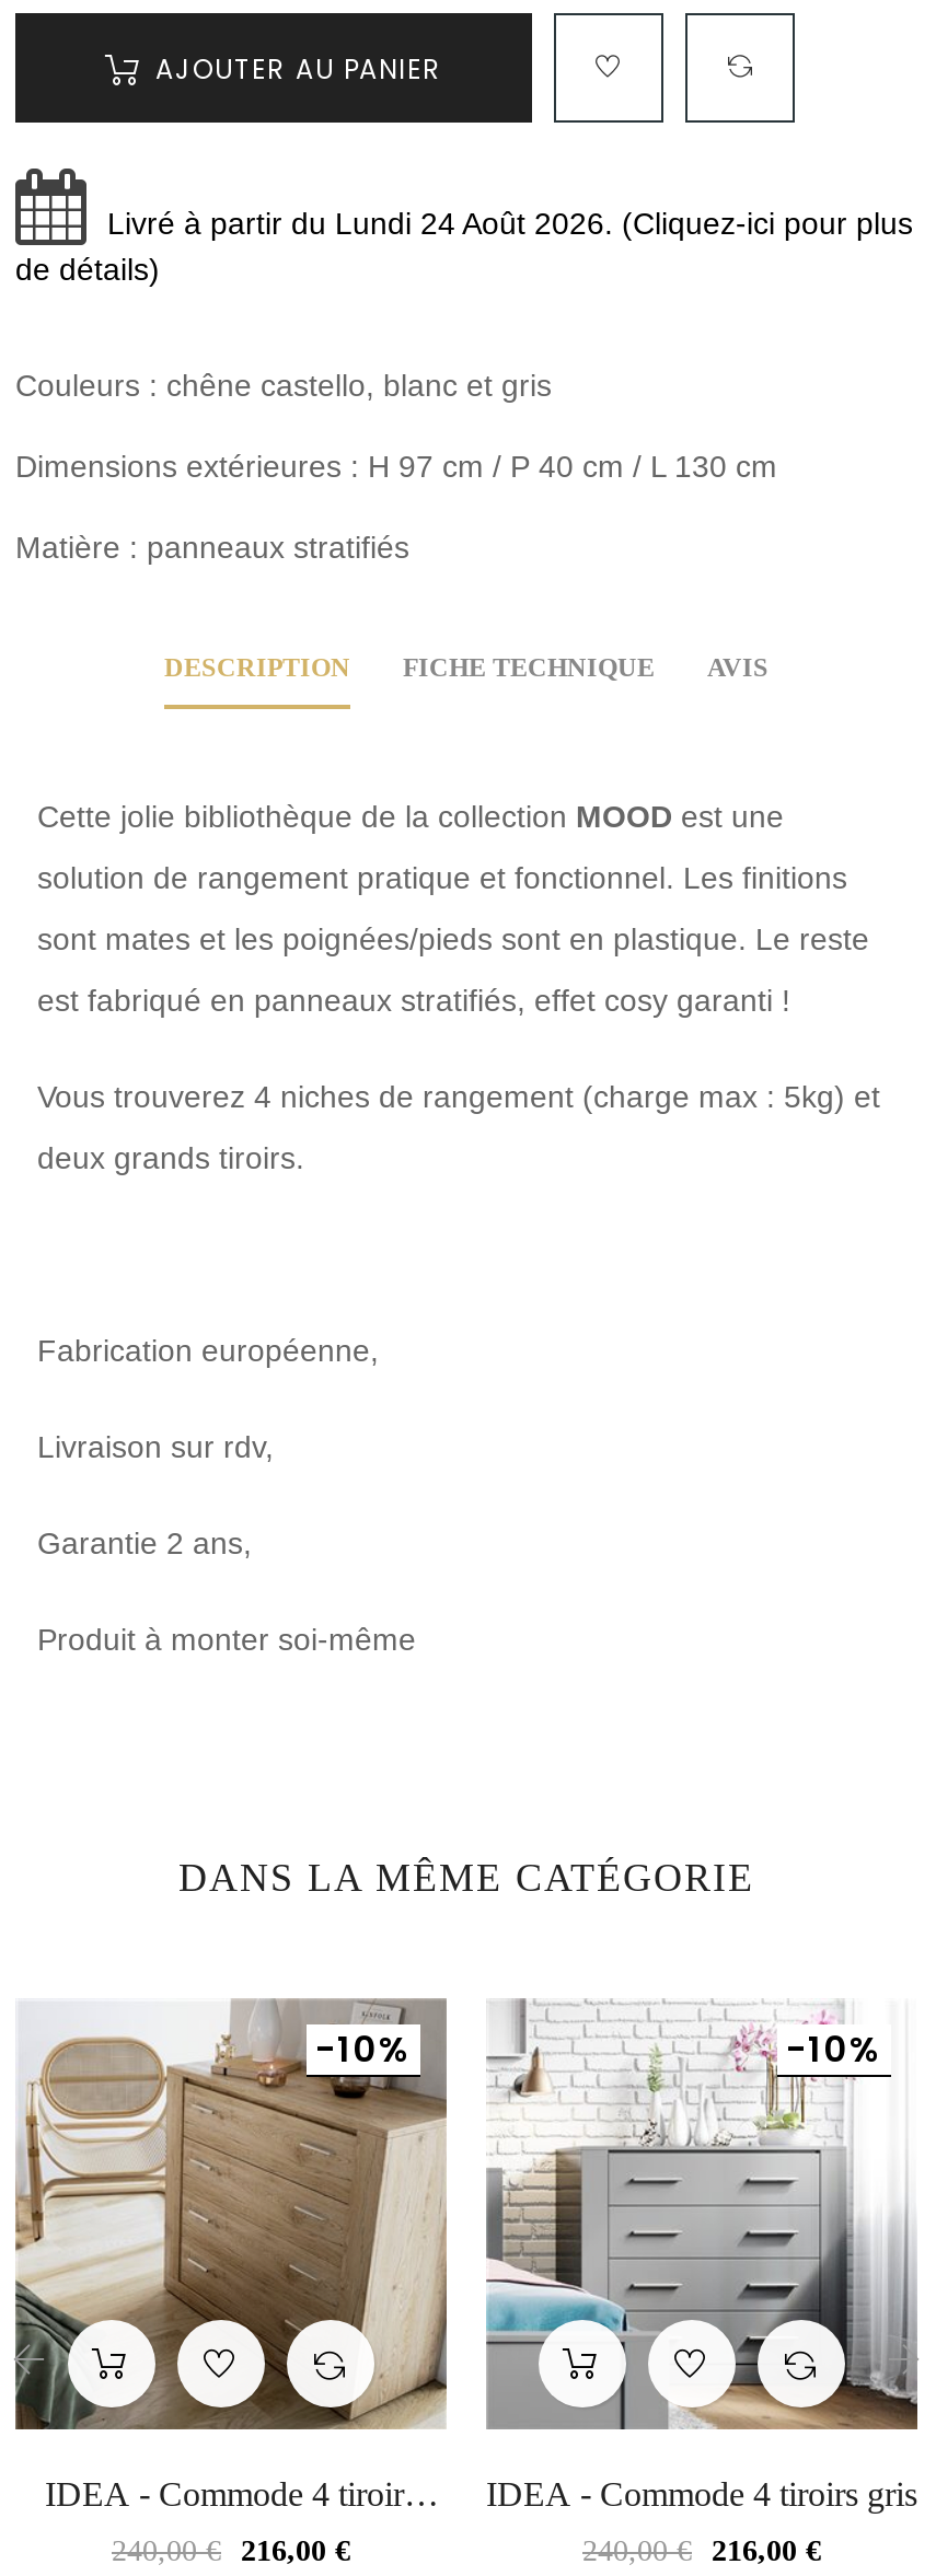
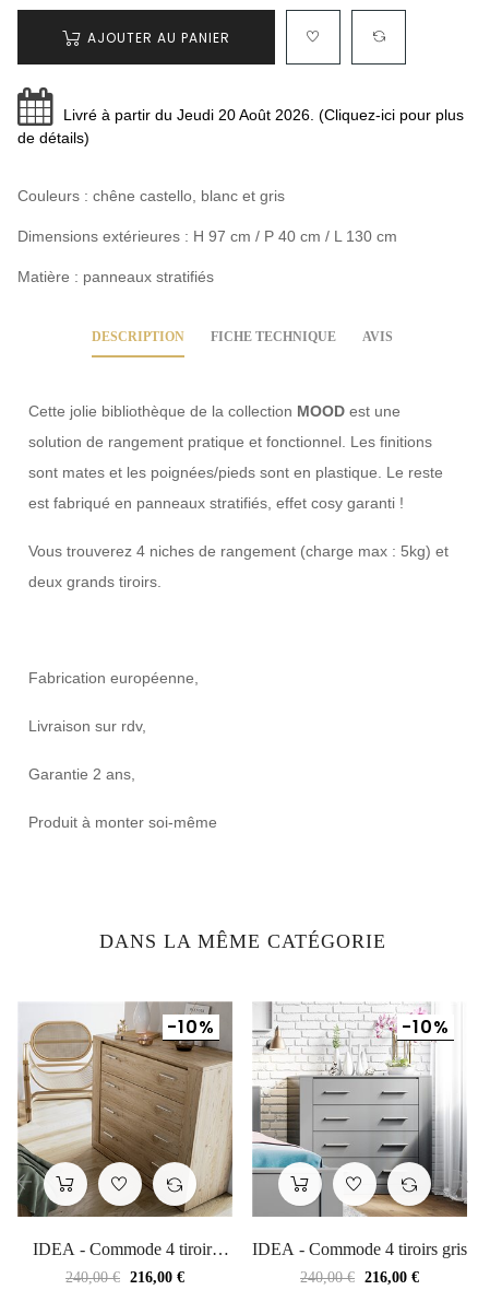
[107,206,913,241] Livré à partir du Lundi 24 Août 2026. (Cliquez-ici pour plus -> [63,106,464,124] Livré à partir du Jeudi 20 Août 2026. (Cliquez-ici pour plus

